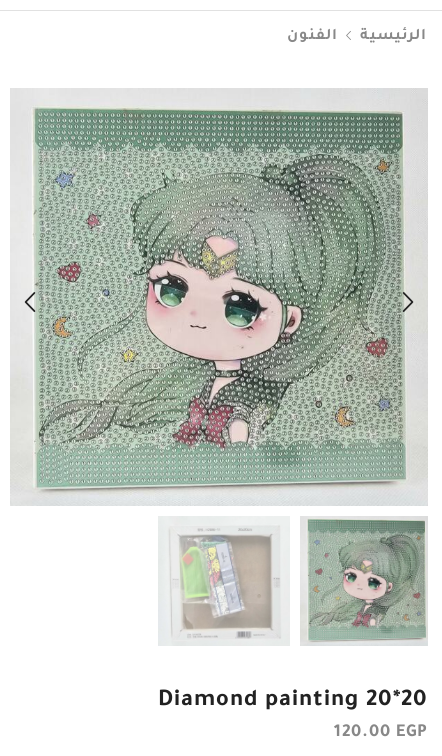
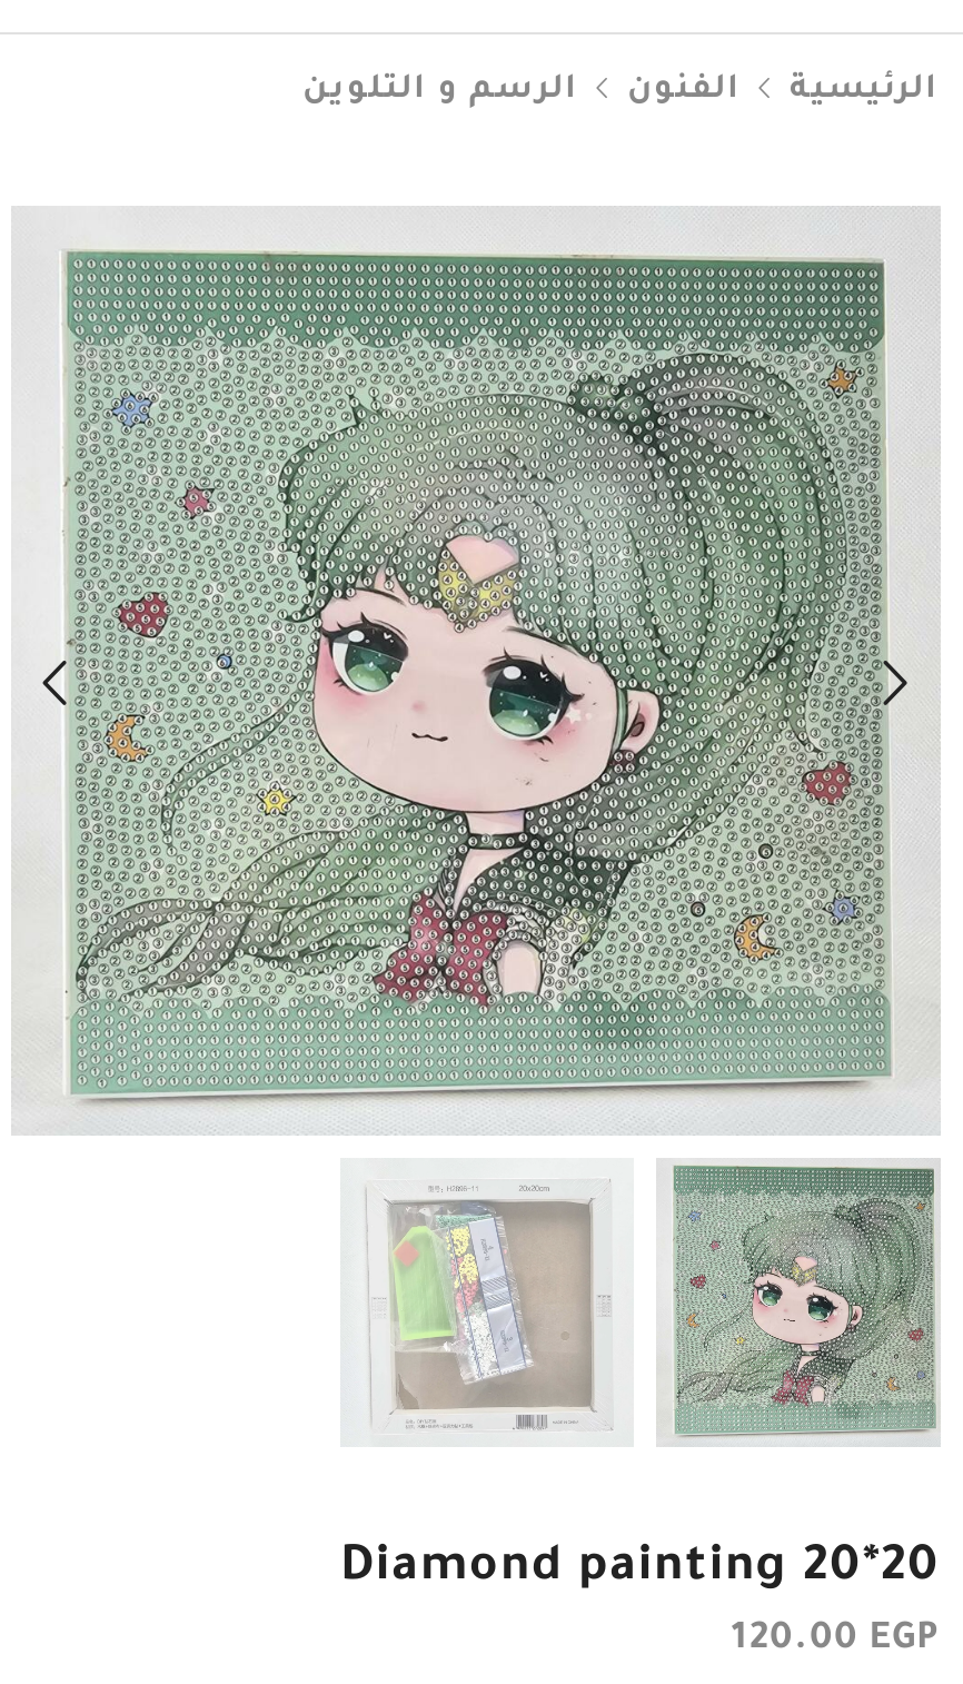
none -> [302,75,578,111] الرسم و التلوين

